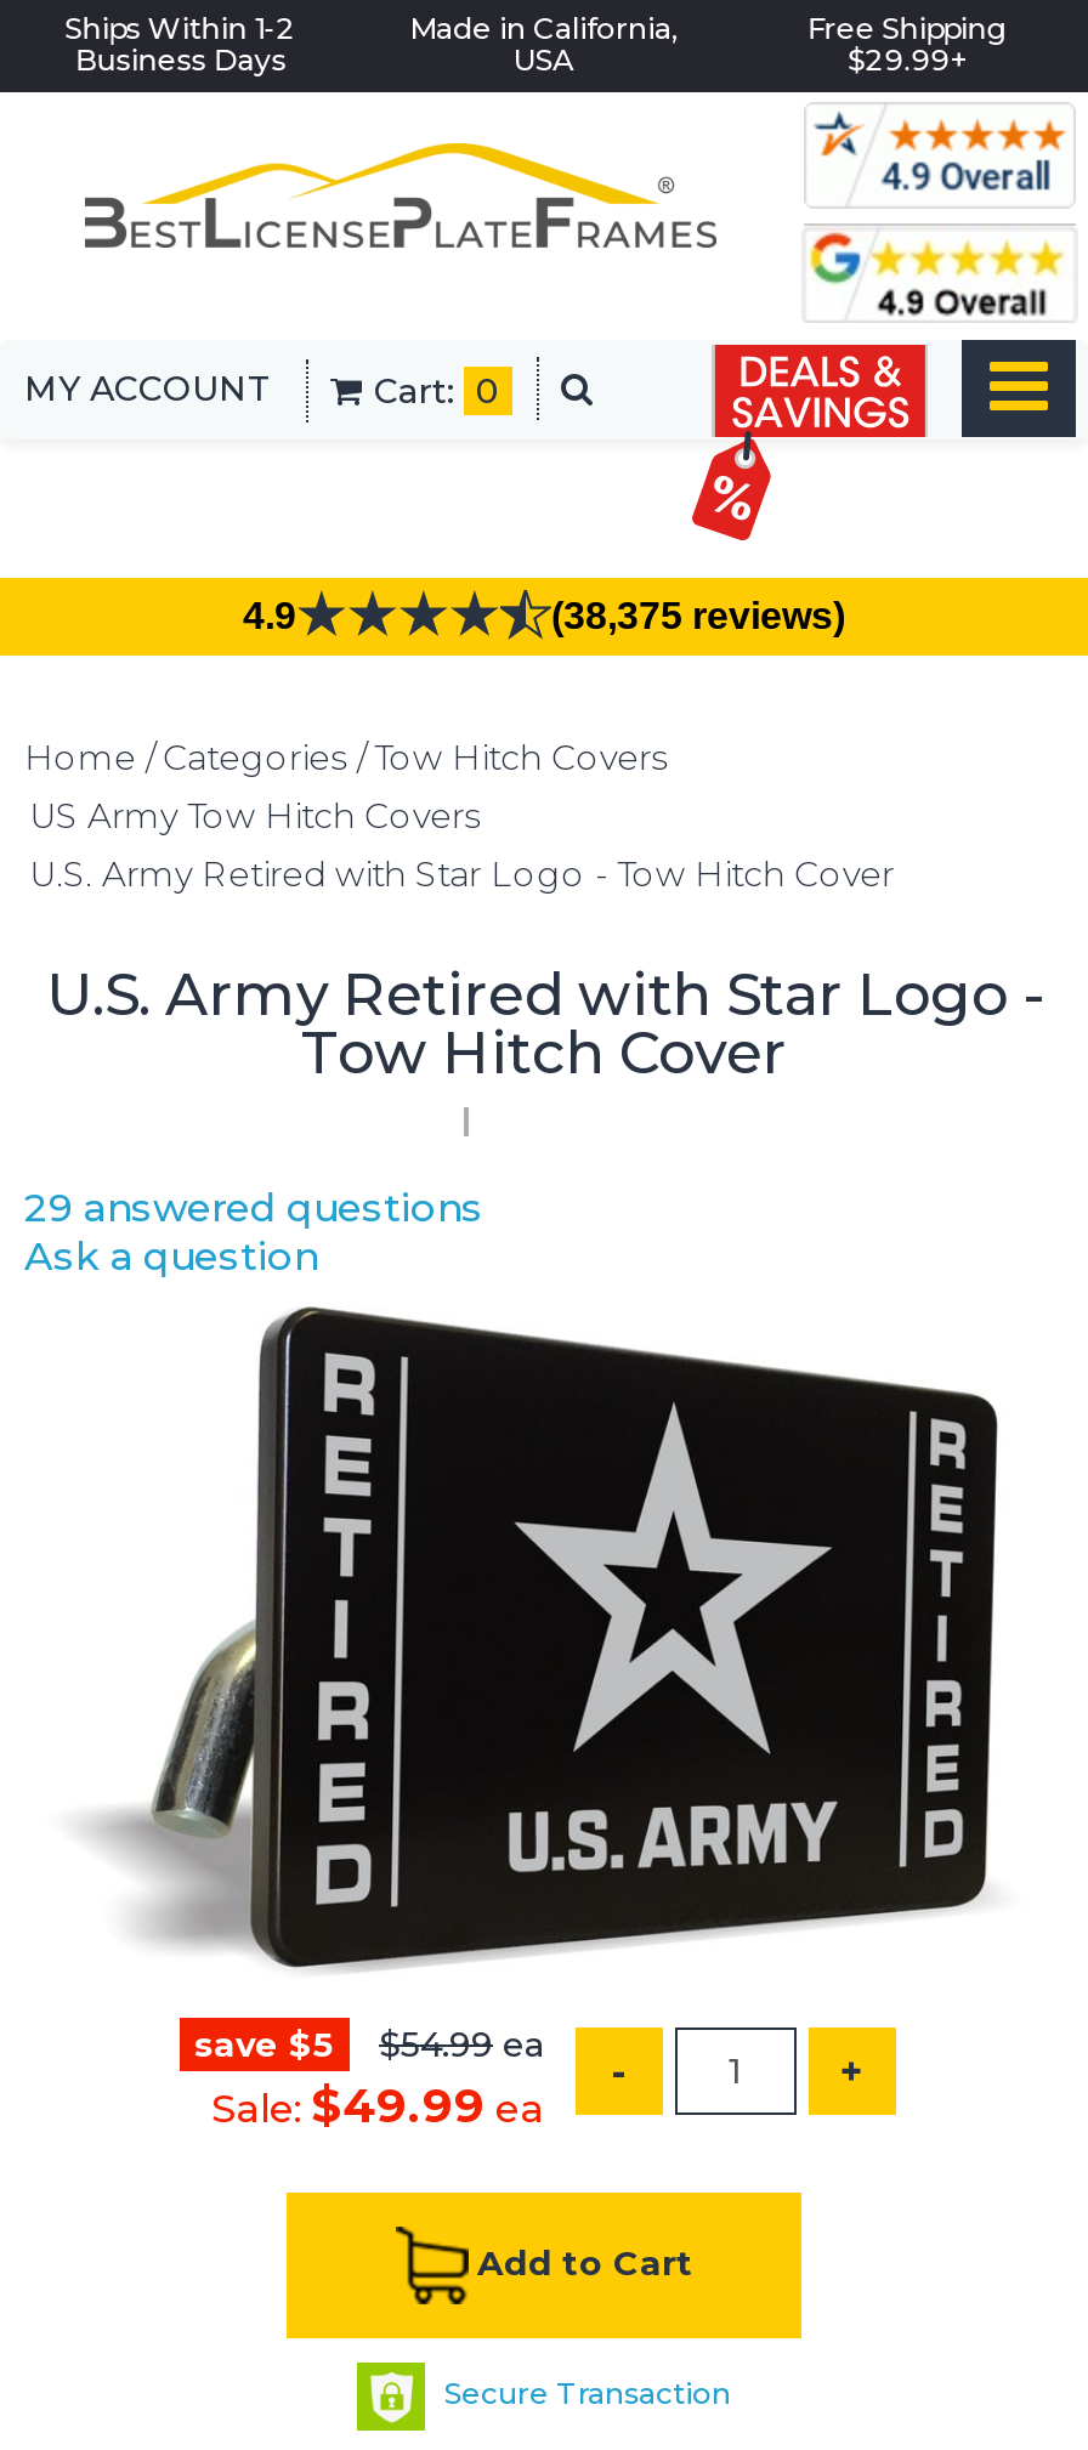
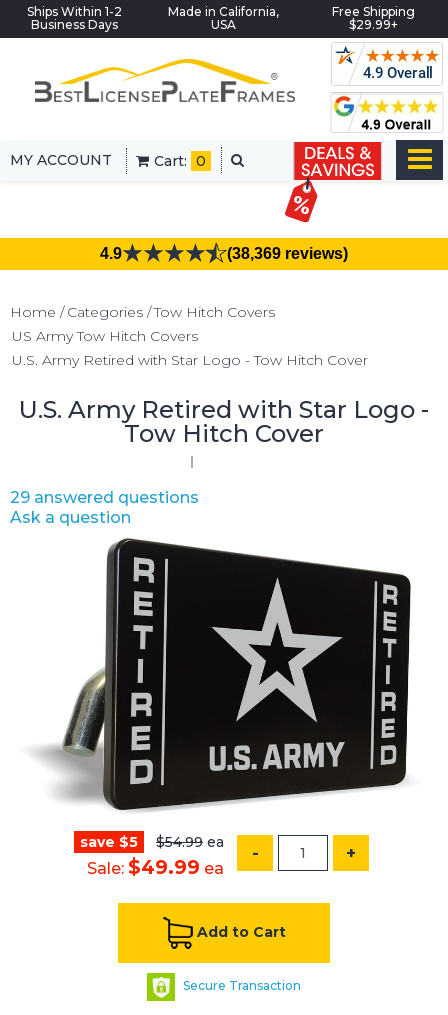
[551,594,845,635] (38,375 reviews) -> [227,245,348,262] (38,369 reviews)

